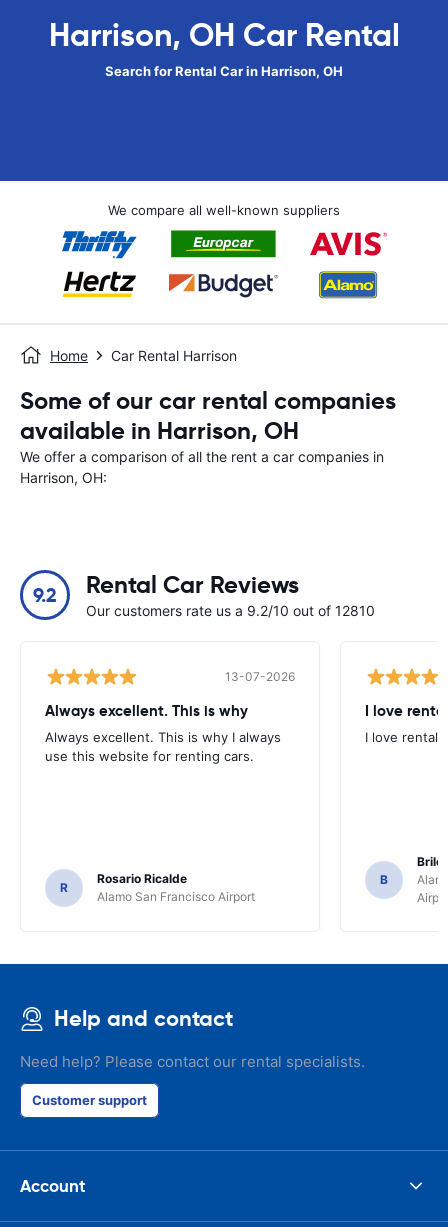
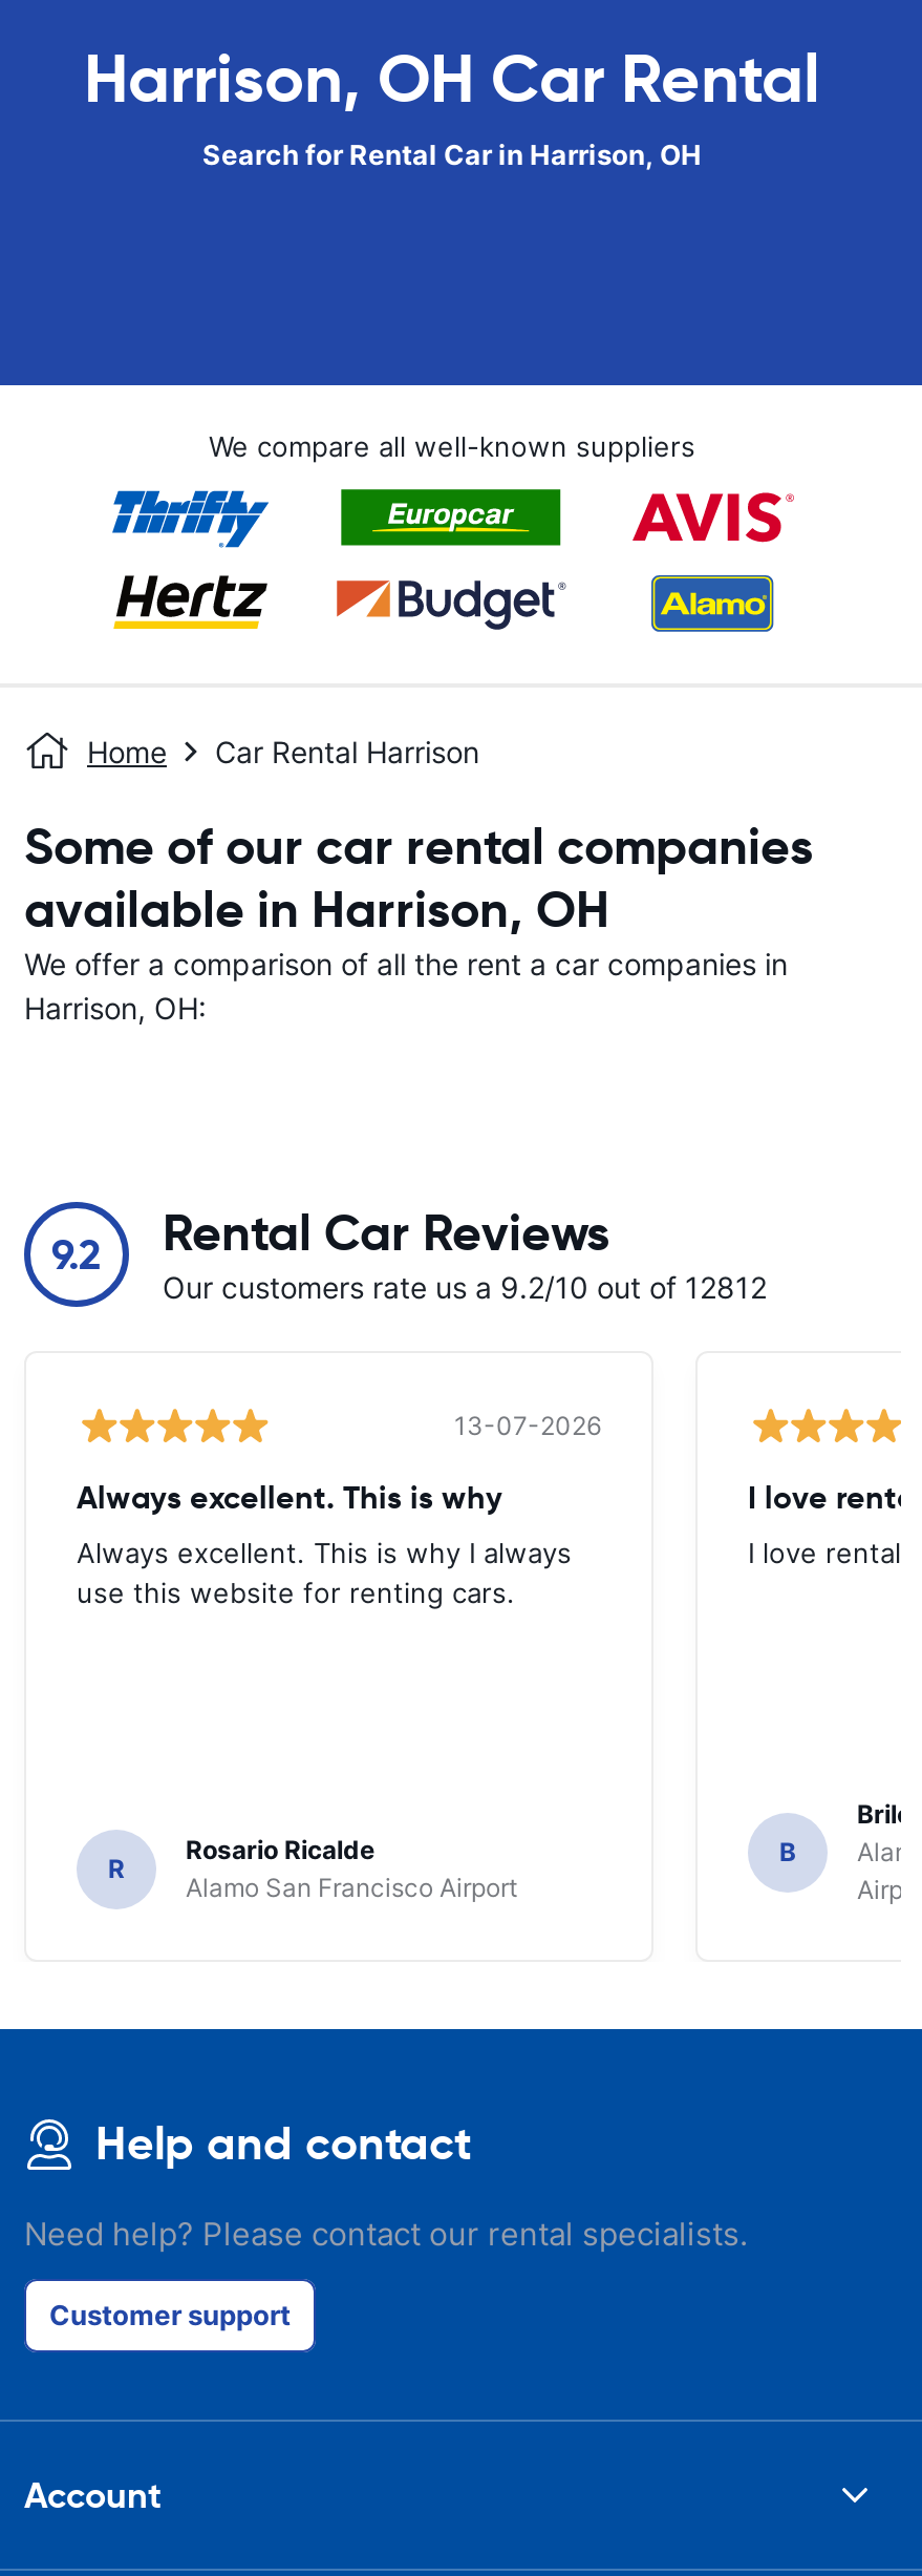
[86,602,375,619] Our customers rate us a 9.2/10 out of 12810 -> [163,1269,767,1305] Our customers rate us a 9.2/10 out of 12812

